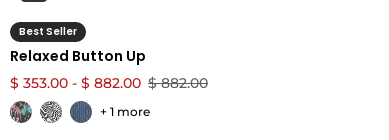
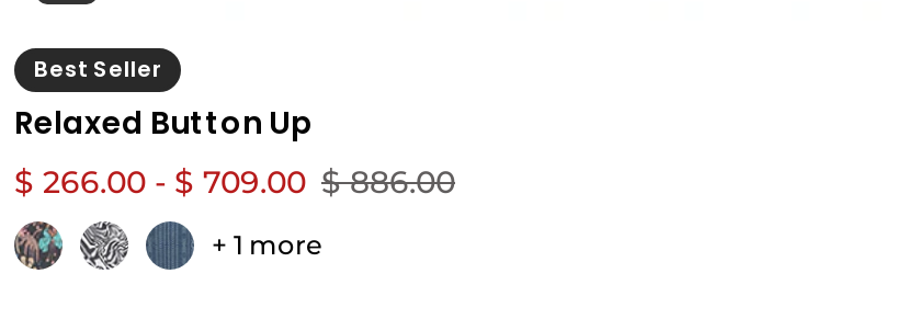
[10,73,208,91] $ 353.00 - $ 882.00 $ 882.00 -> [14,161,455,201] $ 266.00 - $ 709.00 $ 886.00

